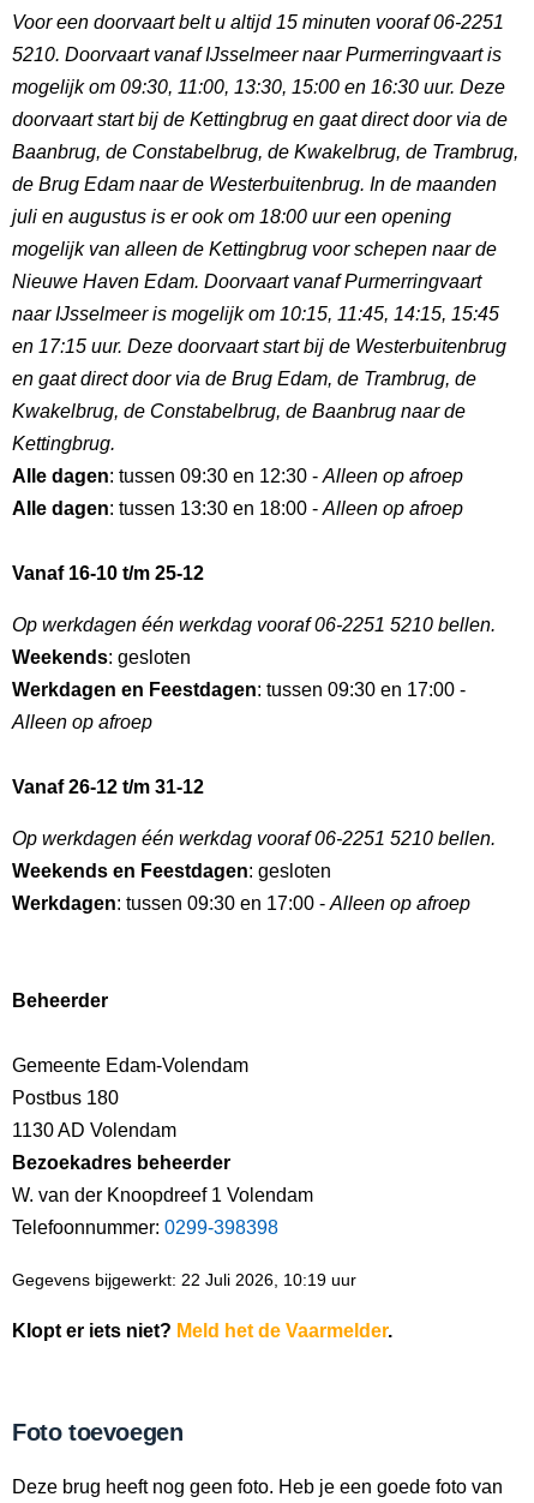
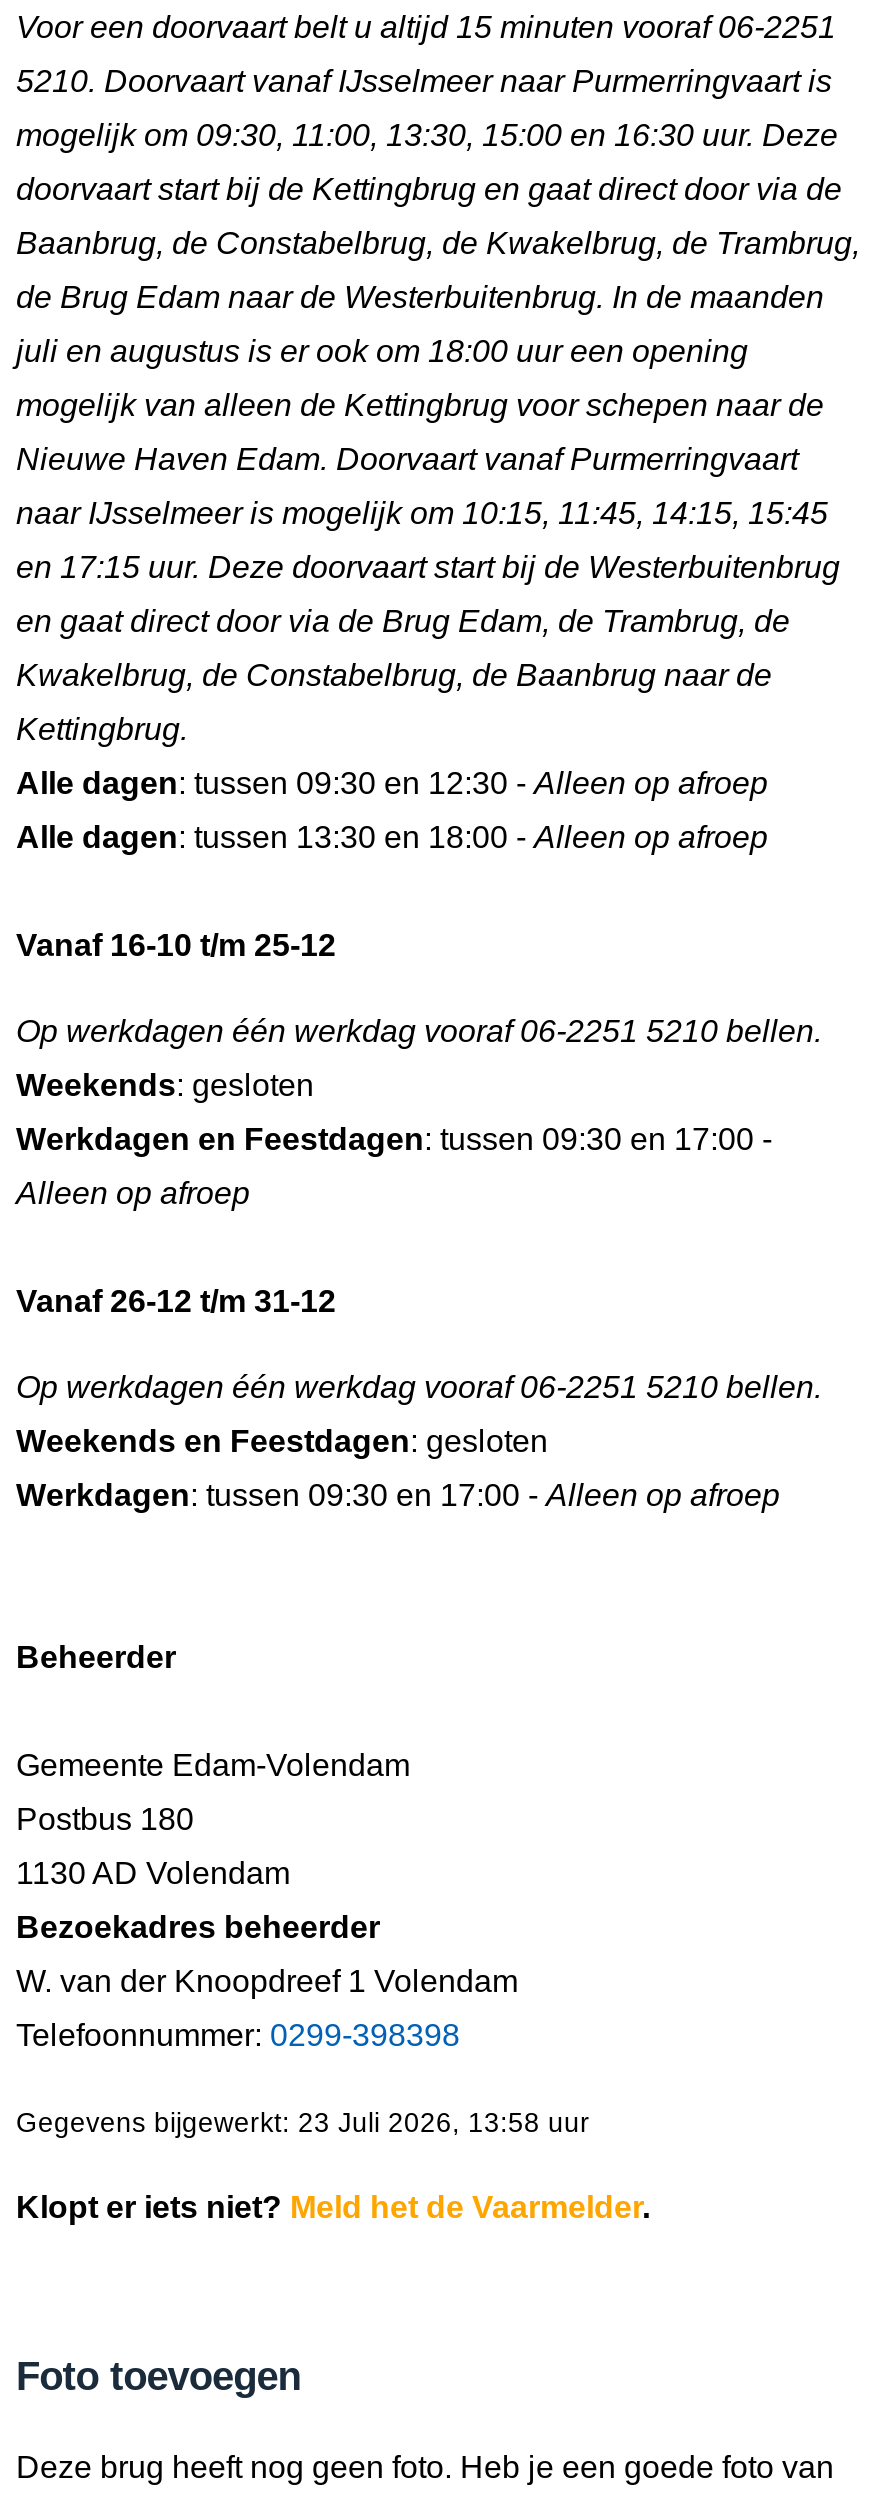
[12,1271,356,1289] Gegevens bijgewerkt: 22 Juli 2026, 10:19 uur -> [16,2108,590,2138] Gegevens bijgewerkt: 23 Juli 2026, 13:58 uur

